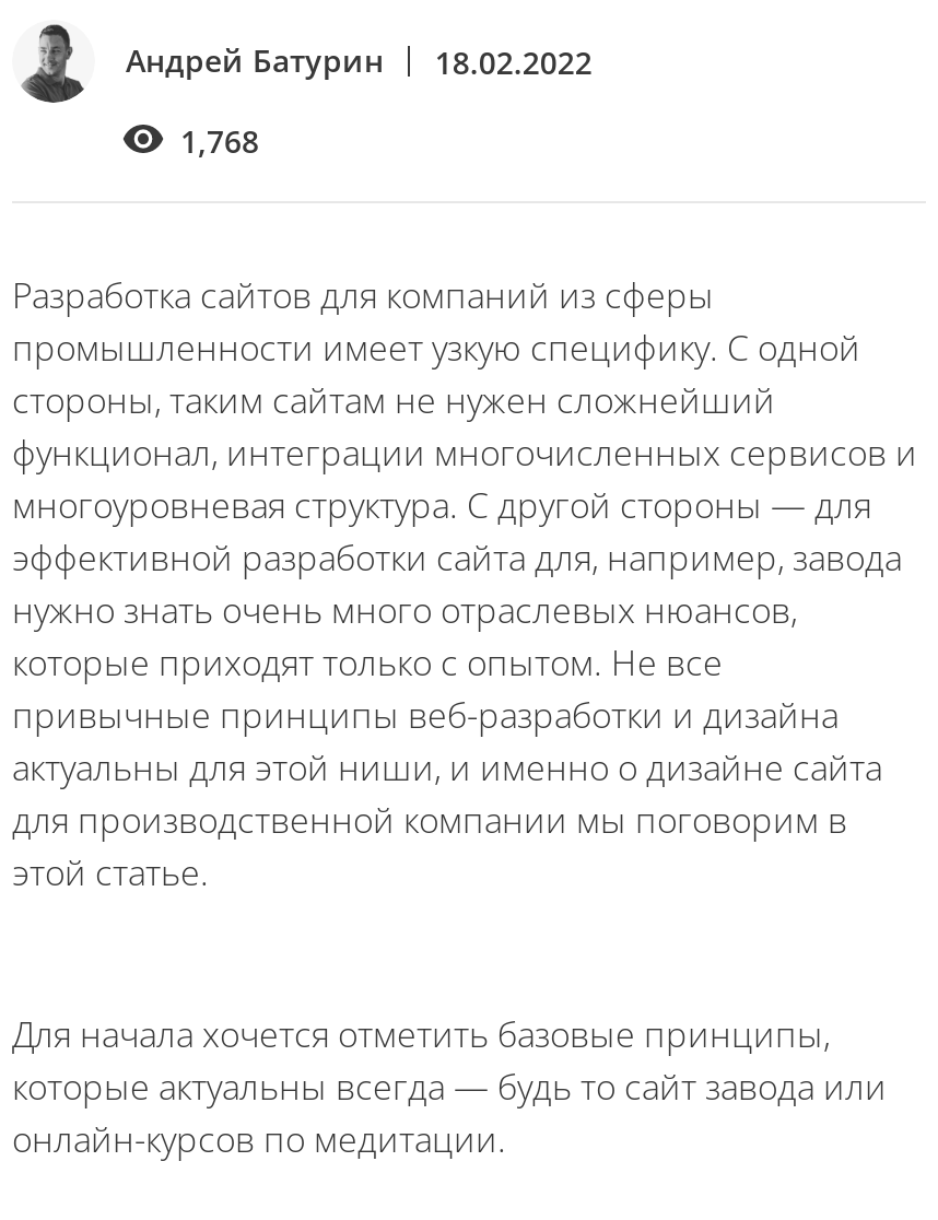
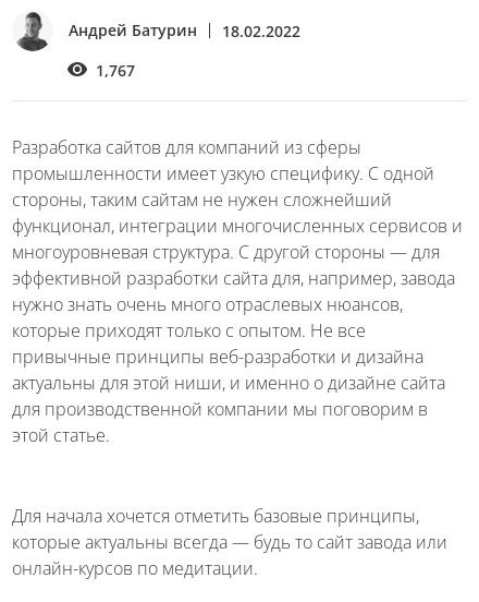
[180,119,259,161] 1,768 -> [96,59,135,80] 1,767

